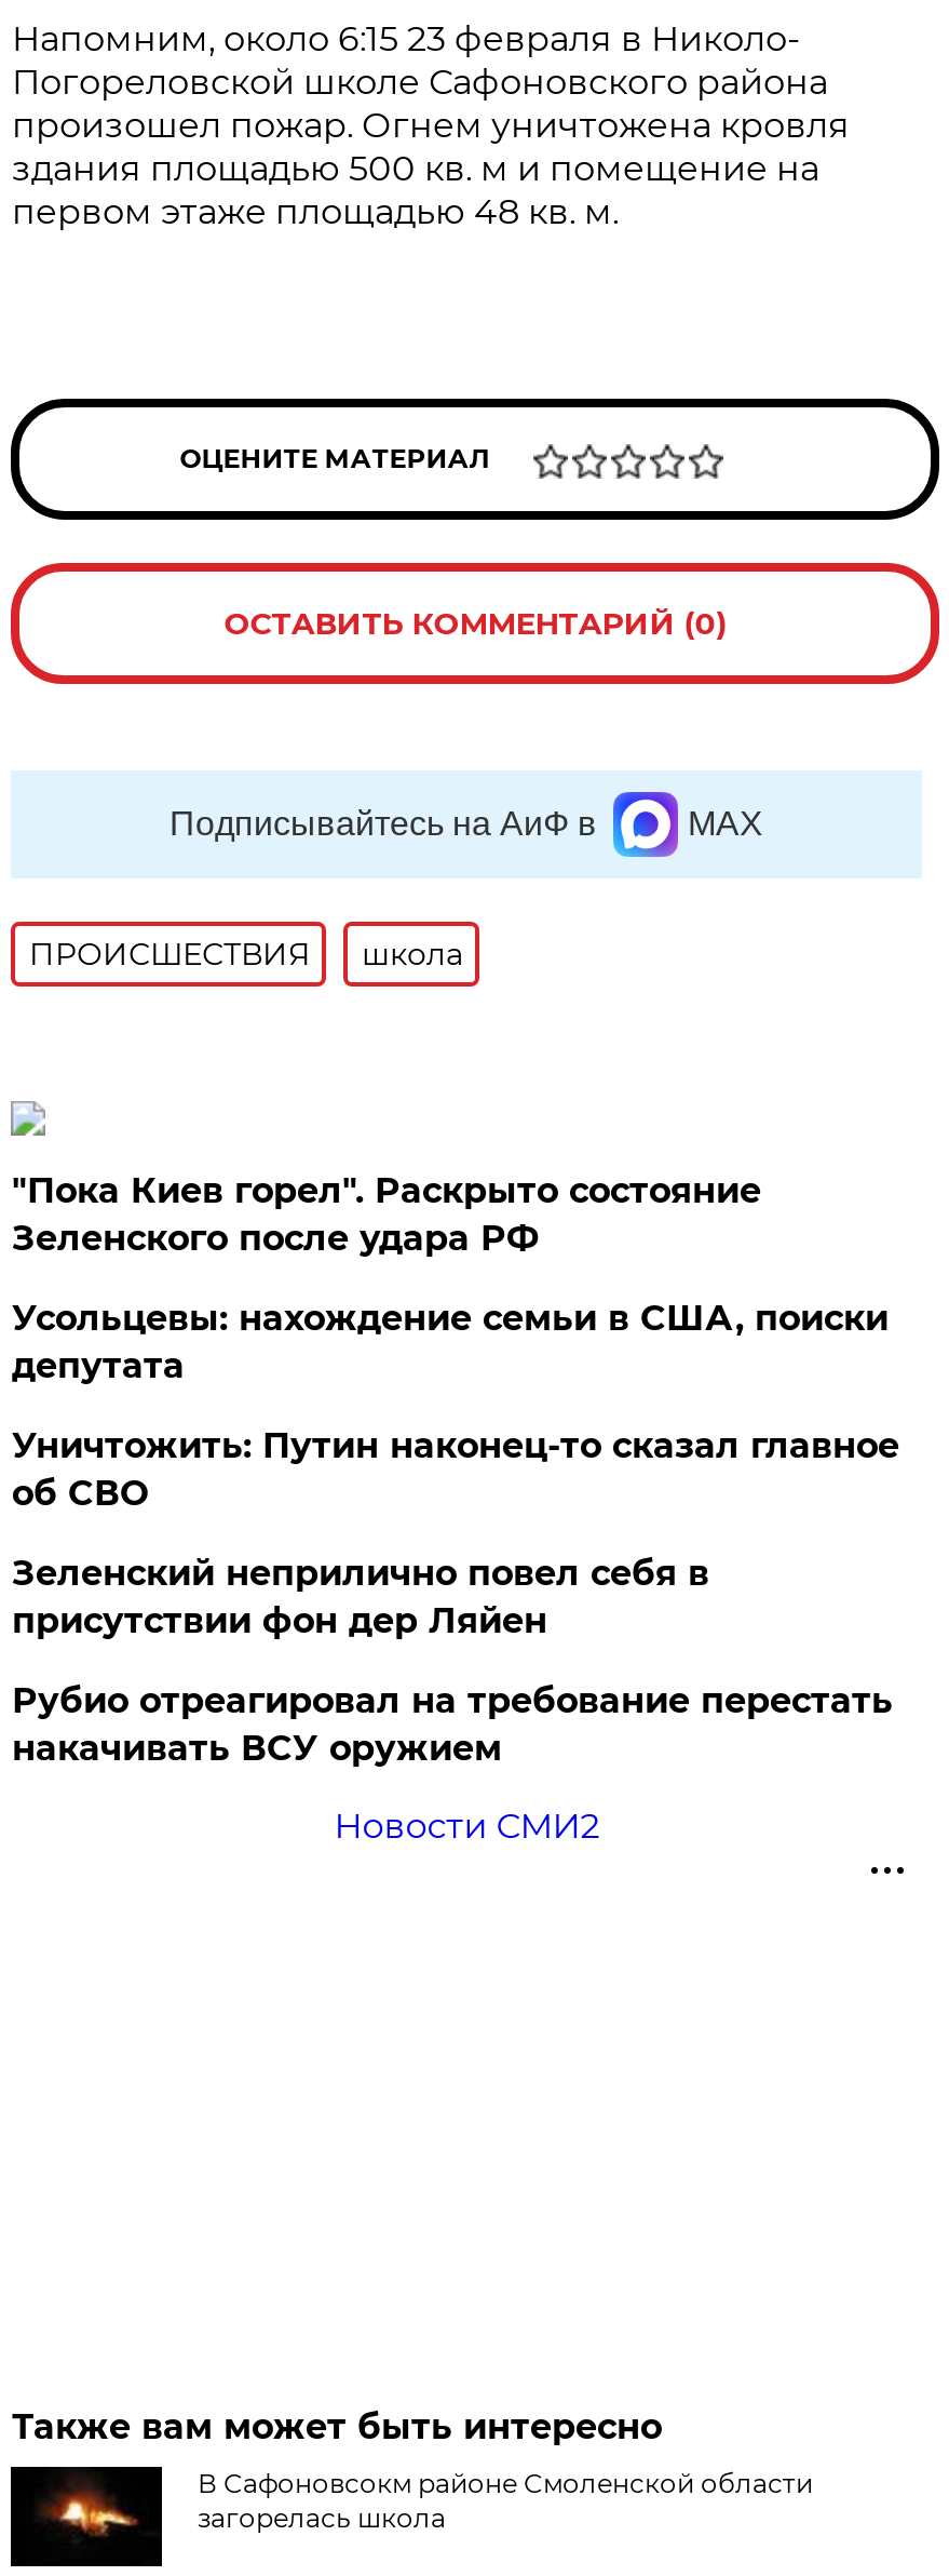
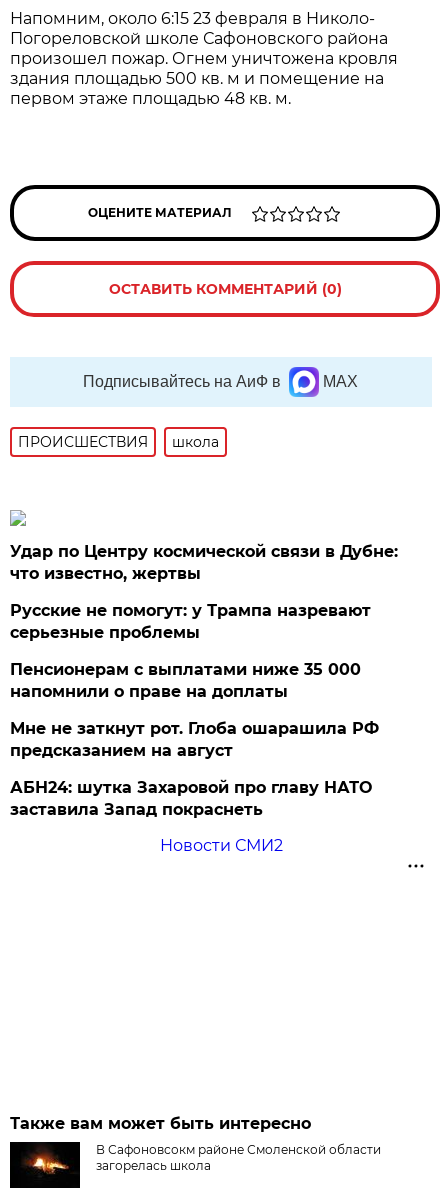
[12,1170,761,1259] "Пока Киев горел". Раскрыто состояние | Зеленского после удара РФ -> [10,542,398,583] Удар по Центру космической связи в Дубне: | что известно, жертвы
[12,1298,888,1386] Усольцевы: нахождение семьи в США, поиски | депутата -> [10,601,371,642] Русские не помогут: у Трампа назревают | серьезные проблемы
[12,1425,899,1514] Уничтожить: Путин наконец-то сказал главное | об СВО -> [10,660,361,701] Пенсионерам с выплатами ниже 35 000 | напомнили о праве на доплаты
[12,1553,709,1641] Зеленский неприлично повел cебя в | присутствии фон дер Ляйен -> [10,719,379,760] Мне не заткнут рот. Глоба ошарашила РФ | предсказанием на август
[12,1680,893,1769] Рубио отреагировал на требование перестать | накачивать ВСУ оружием -> [10,778,372,819] АБН24: шутка Захаровой про главу НАТО | заставила Запад покраснеть

